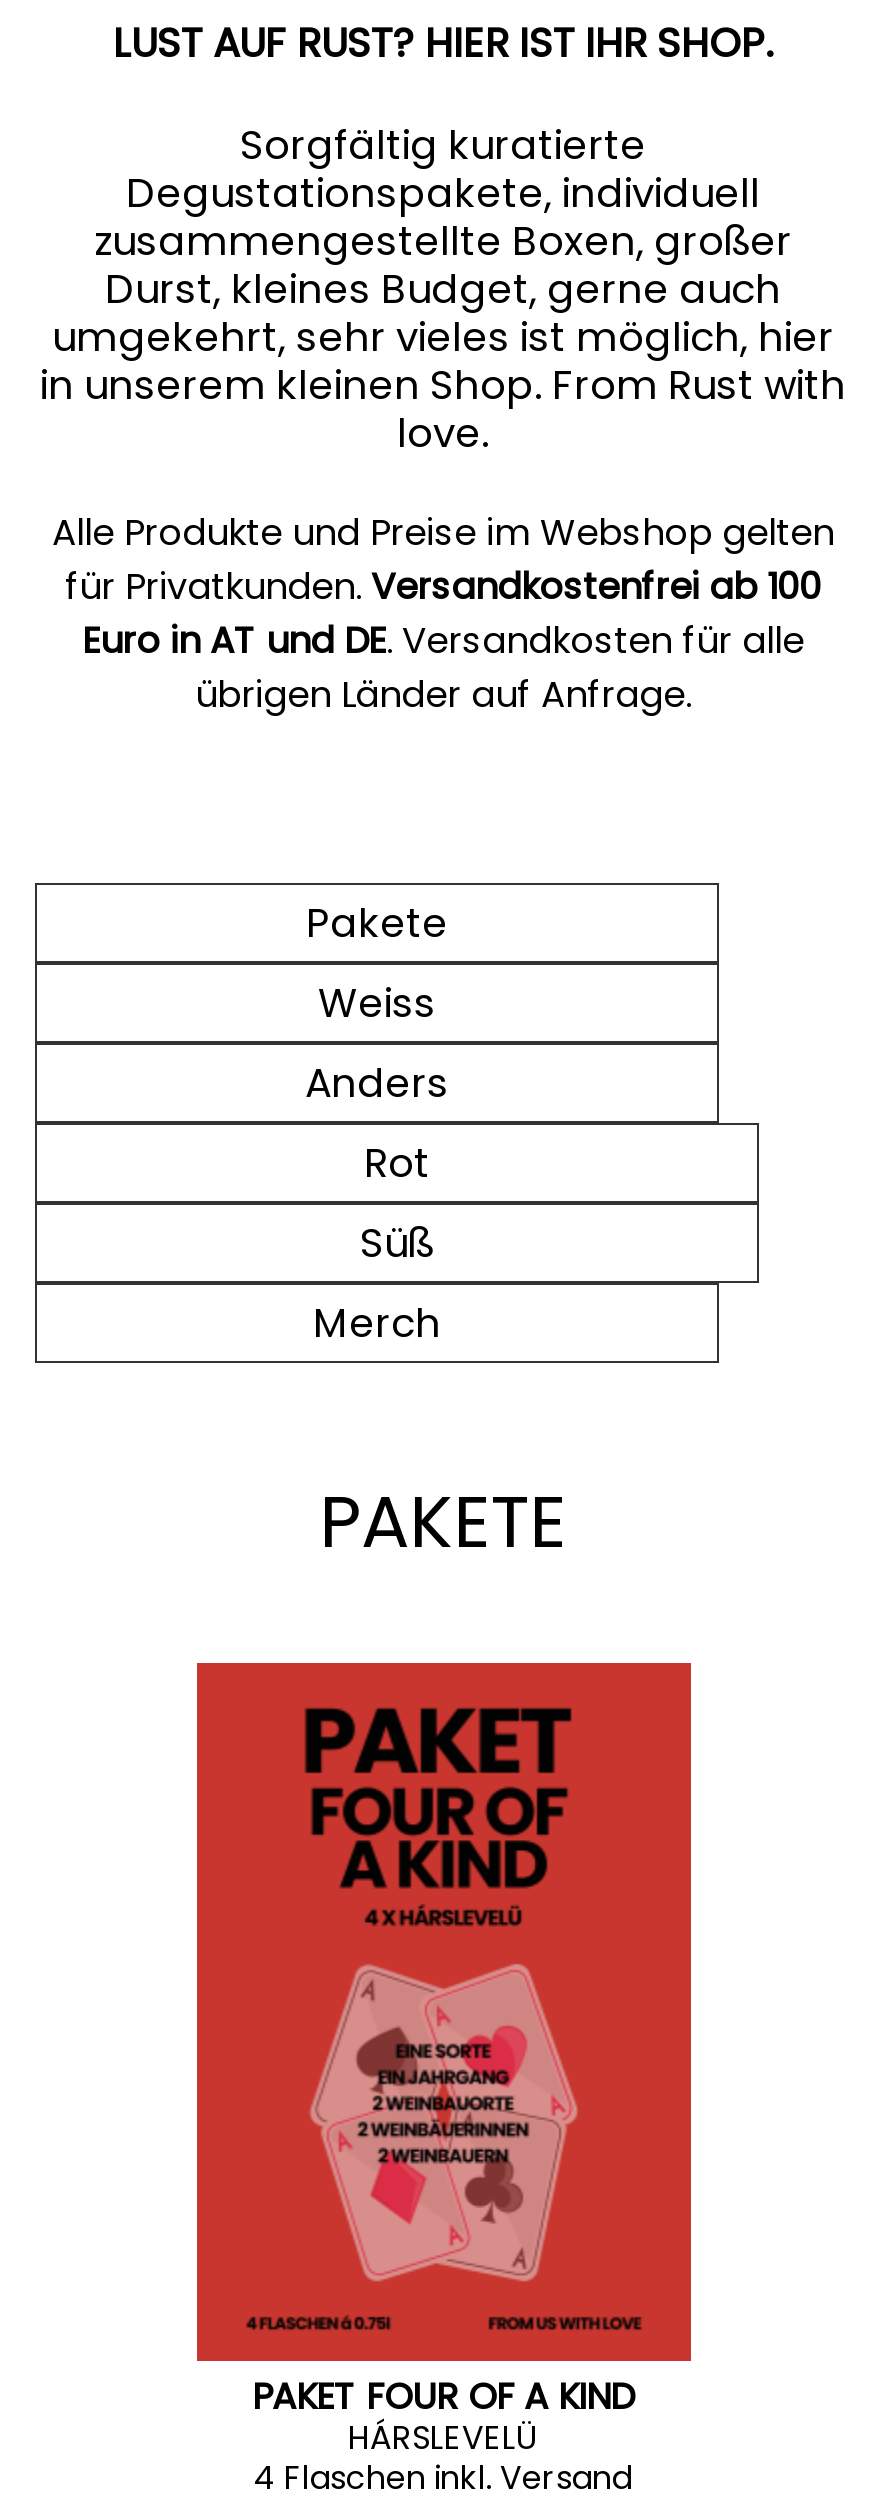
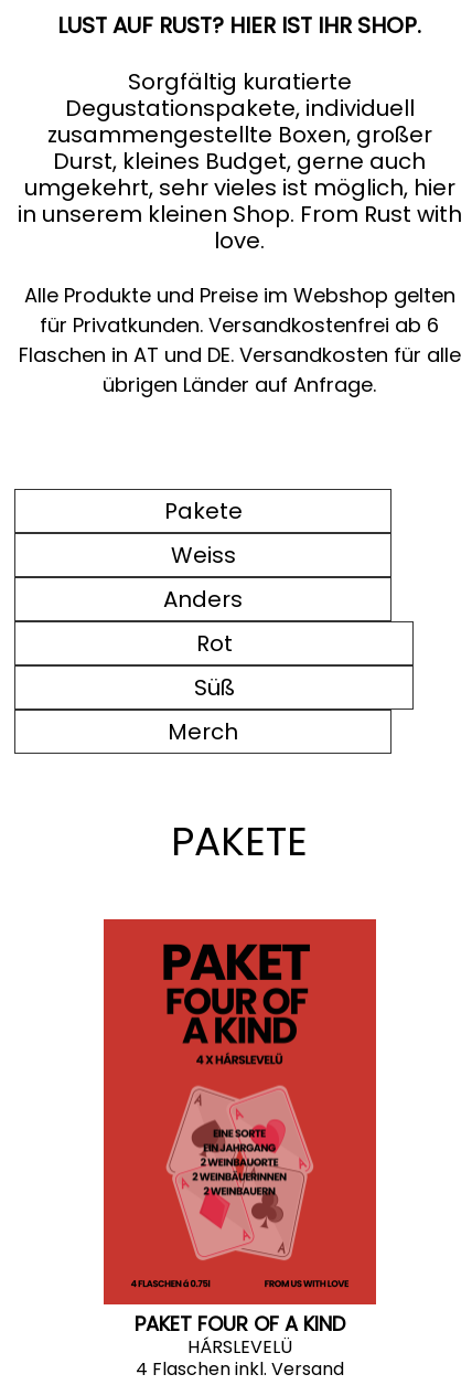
[65,561,821,611] für Privatkunden. Versandkostenfrei ab 100 -> [40,311,439,339] für Privatkunden. Versandkostenfrei ab 6
[82,615,804,665] Euro in AT und DE. Versandkosten für alle -> [18,341,460,369] Flaschen in AT und DE. Versandkosten für alle

